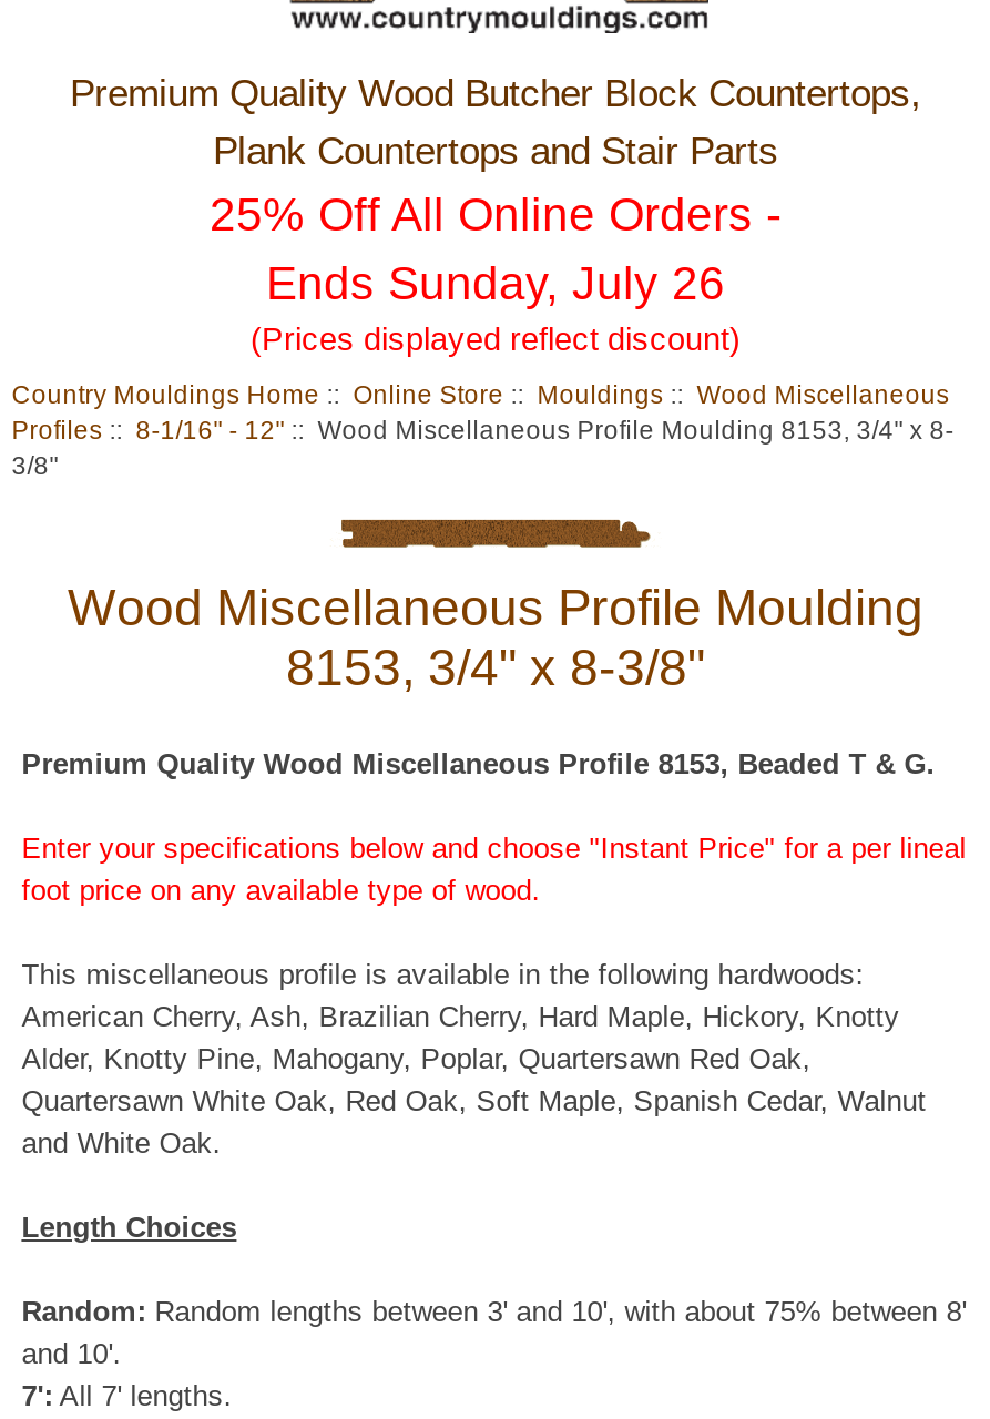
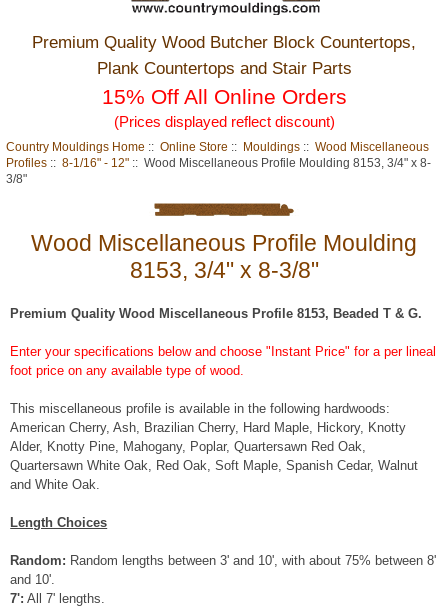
[210,188,782,308] 25% Off All Online Orders - | Ends Sunday, July 26 -> [101,85,346,108] 15% Off All Online Orders

